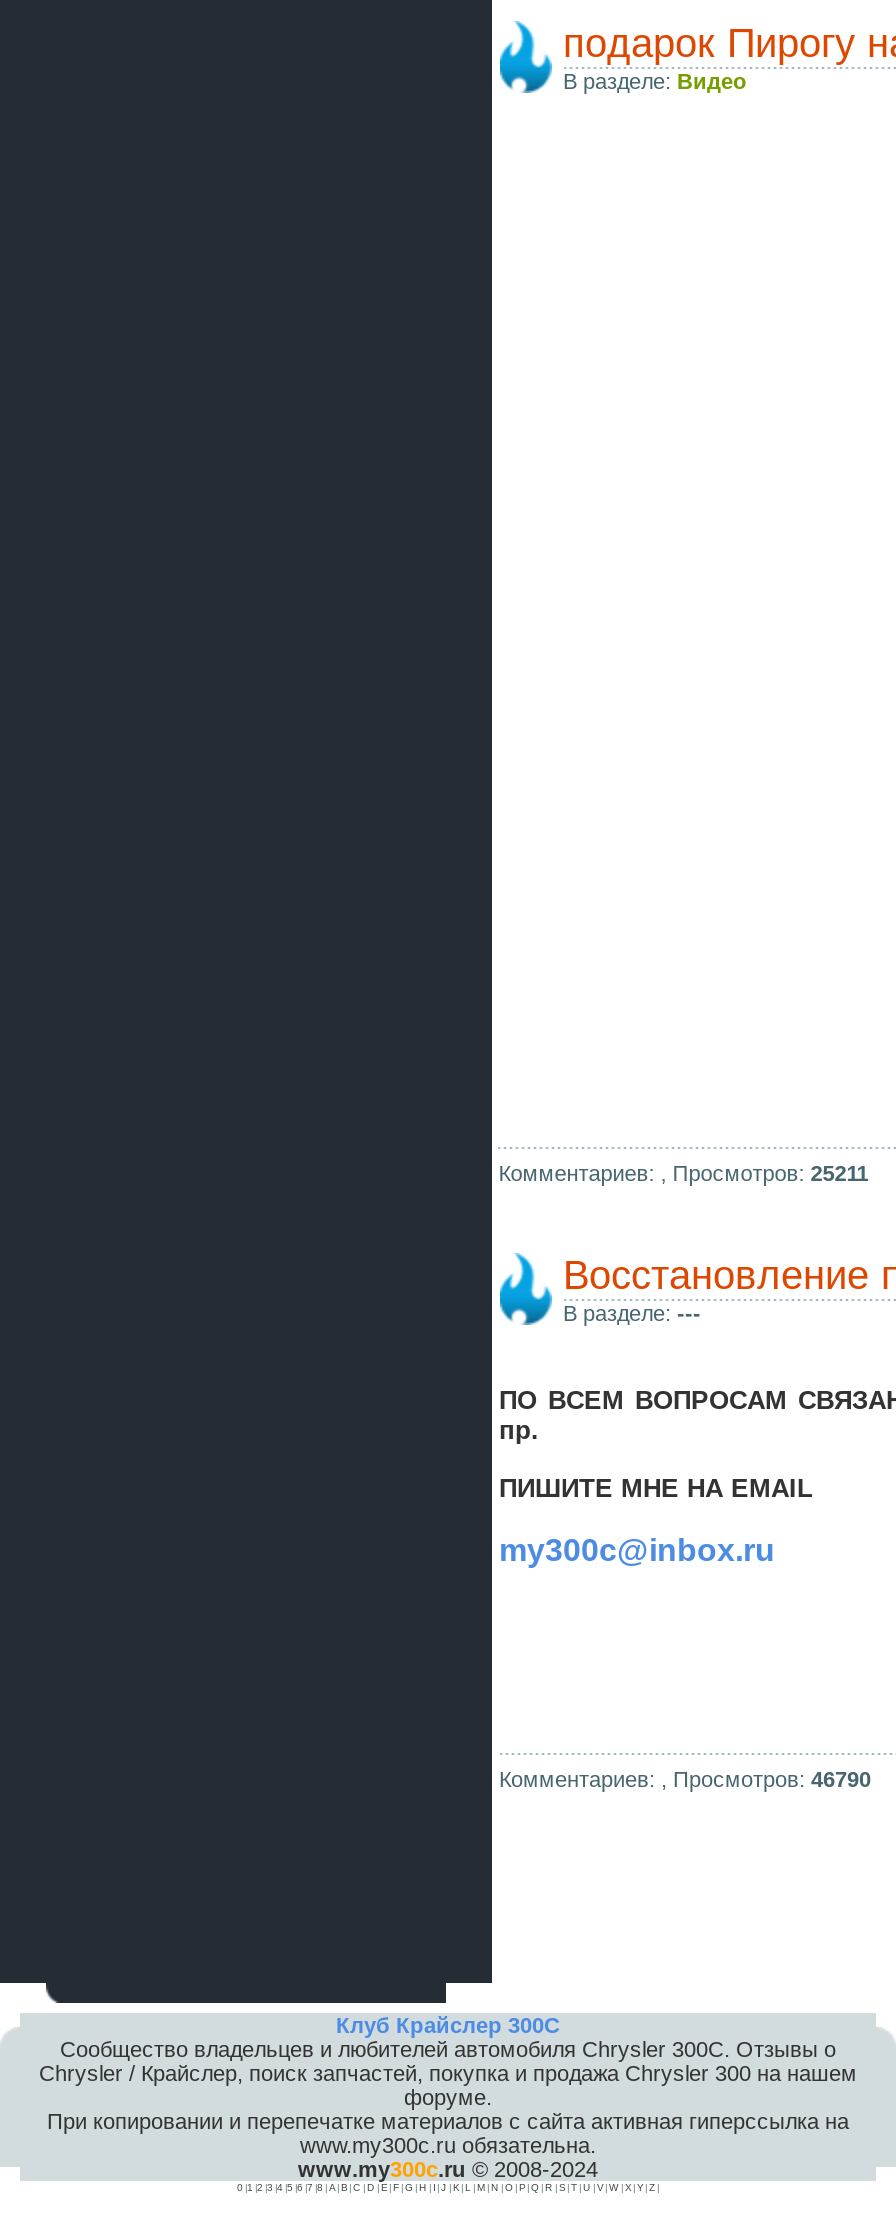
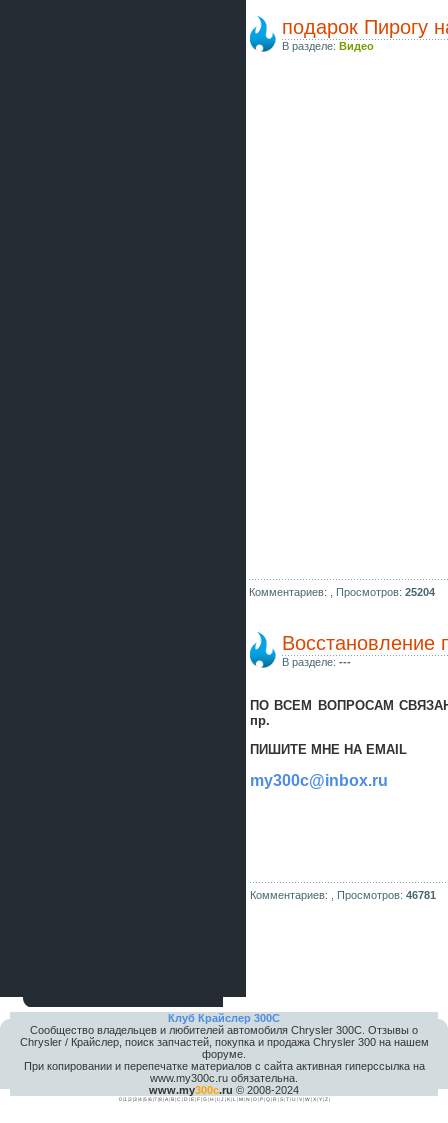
[498,1161,868,1185] Комментариев: , Просмотров: 25211 -> [249,586,435,598] Комментариев: , Просмотров: 25204
[499,1767,871,1791] Комментариев: , Просмотров: 46790 -> [249,889,435,901] Комментариев: , Просмотров: 46781

